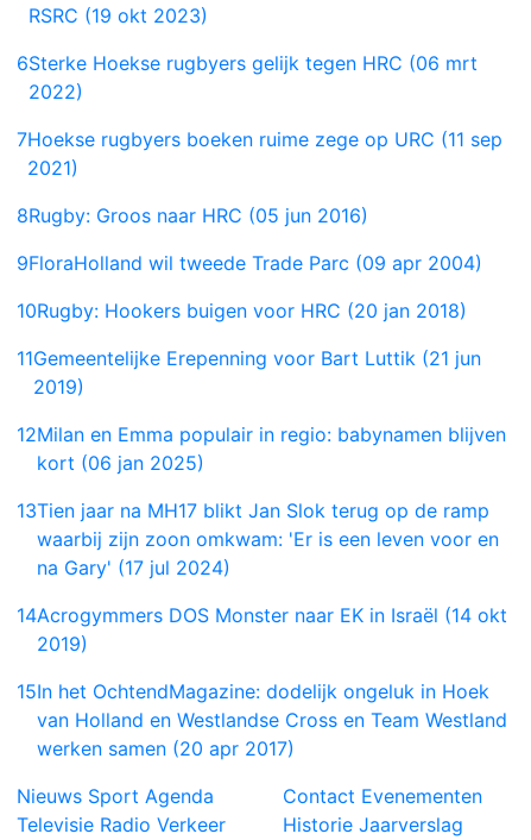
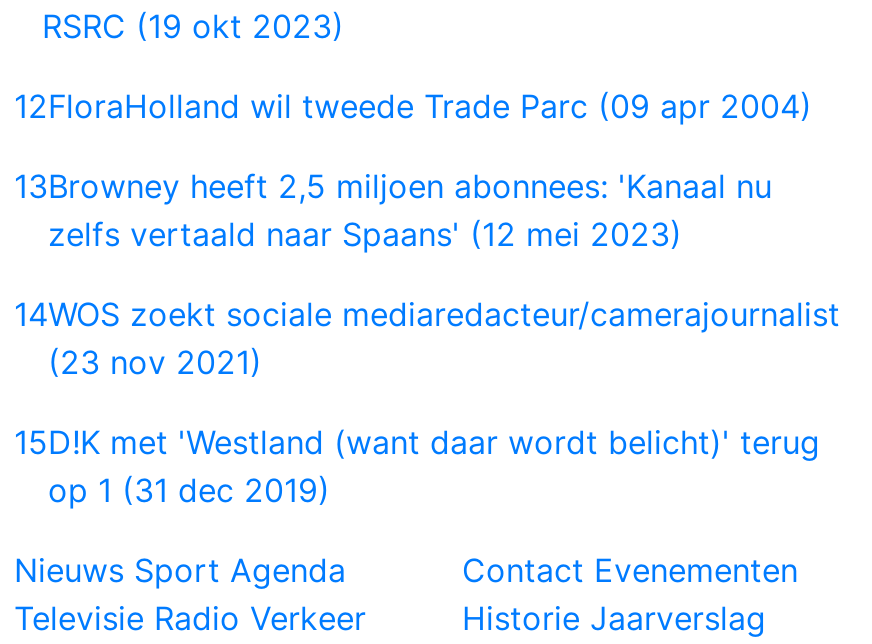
[17,51,507,760] 6Sterke Hoekse rugbyers gelijk tegen HRC (06 mrt | 2022) | 7Hoekse rugbyers boeken ruime zege op URC (11 sep | 2021) | 8Rugby: Groos naar HRC (05 jun 2016) | 9FloraHolland wil tweede Trade Parc (09 apr 2004) | 10Rugby: Hookers buigen voor HRC (20 jan 2018) | 11Gemeentelijke Erepenning voor Bart Luttik (21 jun | 2019) | 12Milan en Emma populair in regio: babynamen blijven | kort (06 jan 2025) | 13Tien jaar na MH17 blikt Jan Slok terug op de ramp | waarbij zijn zoon omkwam: 'Er is een leven voor en | na Gary' (17 jul 2024) | 14Acrogymmers DOS Monster naar EK in Israël (14 okt | 2019) | 15In het OchtendMagazine: dodelijk ongeluk in Hoek | van Holland en Westlandse Cross en Team Westland | werken samen (20 apr 2017) -> [14,85,840,509] 12FloraHolland wil tweede Trade Parc (09 apr 2004) | 13Browney heeft 2,5 miljoen abonnees: 'Kanaal nu | zelfs vertaald naar Spaans' (12 mei 2023) | 14WOS zoekt sociale mediaredacteur/camerajournalist | (23 nov 2021) | 15D!K met 'Westland (want daar wordt belicht)' terug | op 1 (31 dec 2019)

